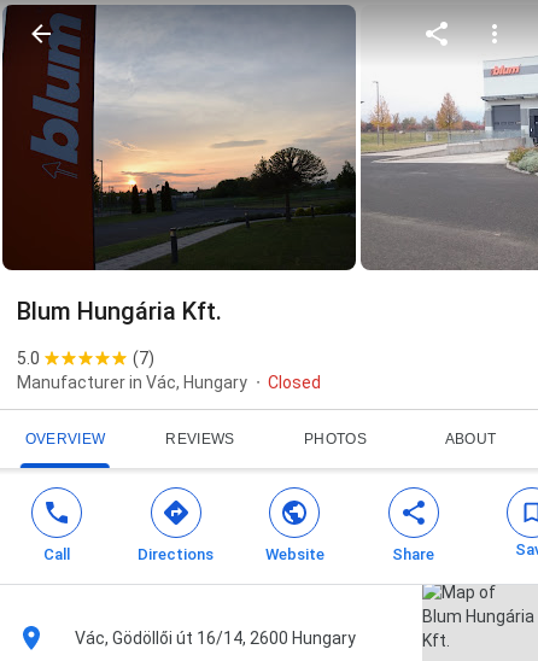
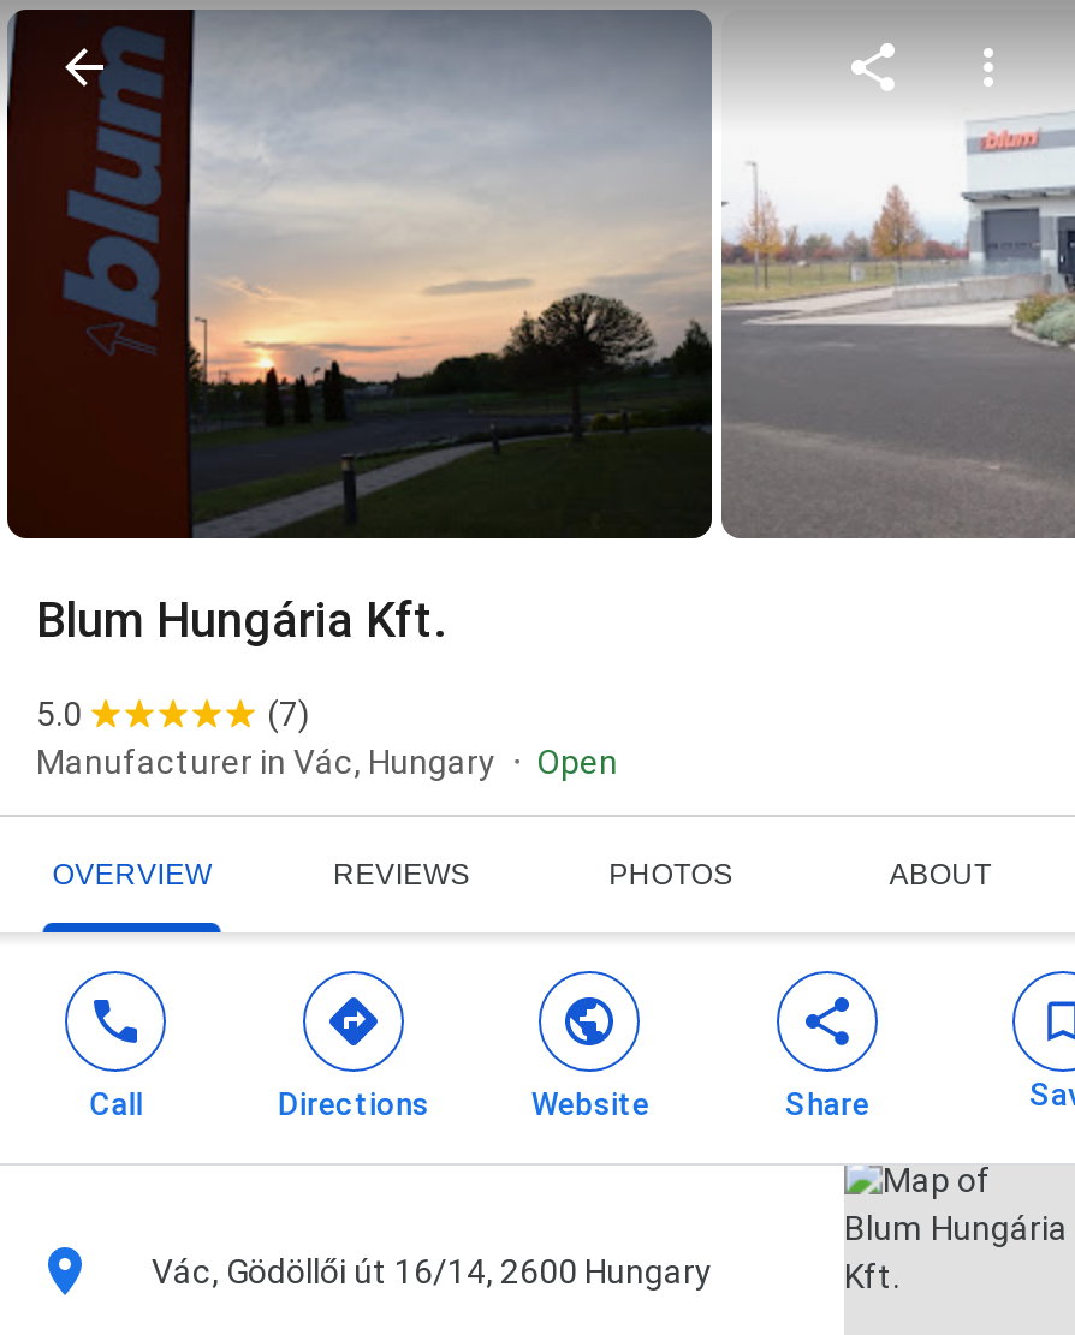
[268,373,321,392] Closed -> [536,743,618,782] Open

